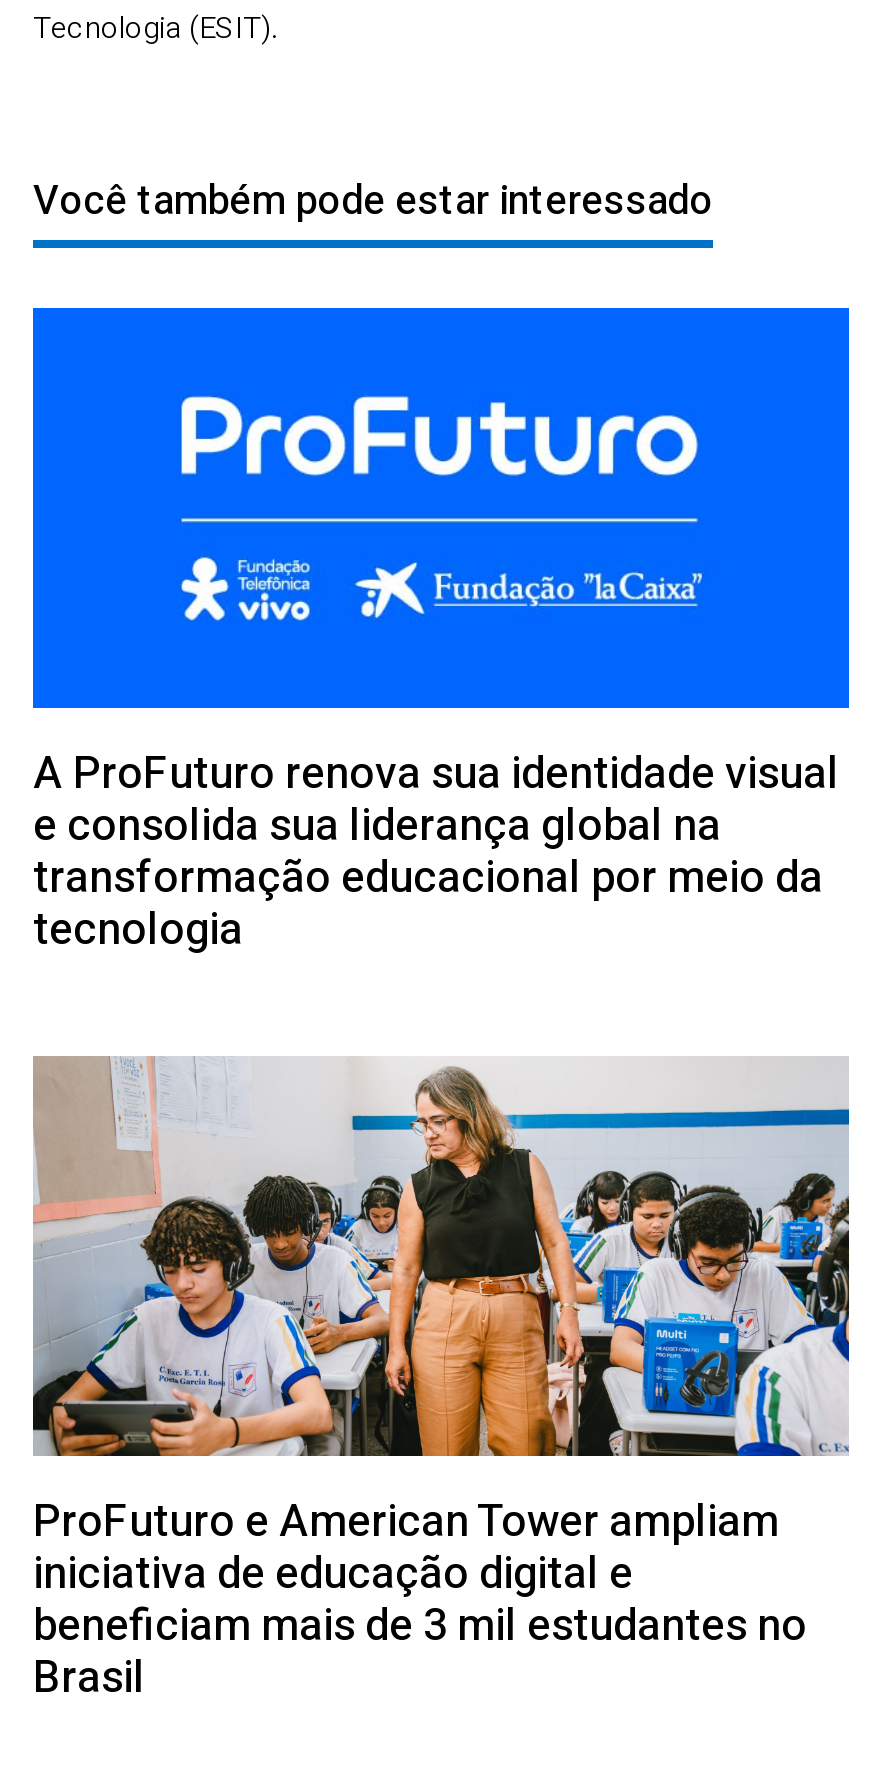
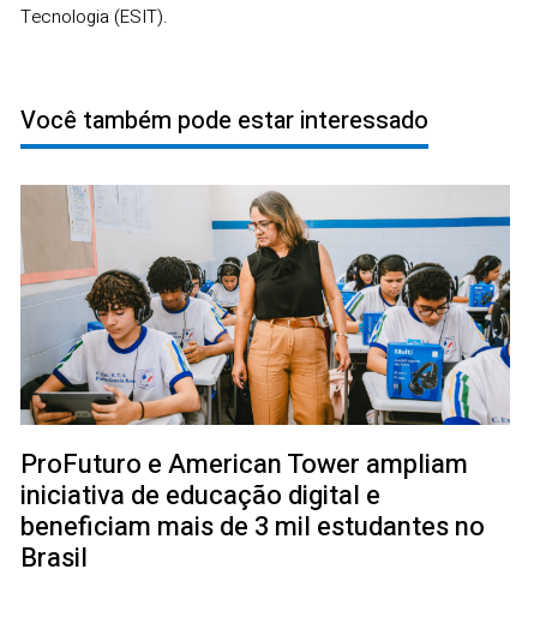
[31,306,851,962] [image] | A ProFuturo renova sua identidade visual | e consolida sua liderança global na | transformação educacional por meio da | tecnologia -> none

